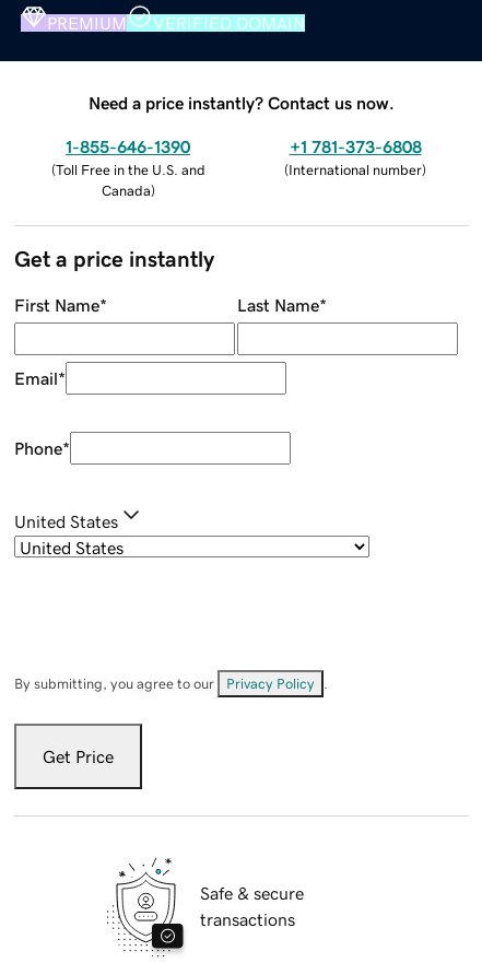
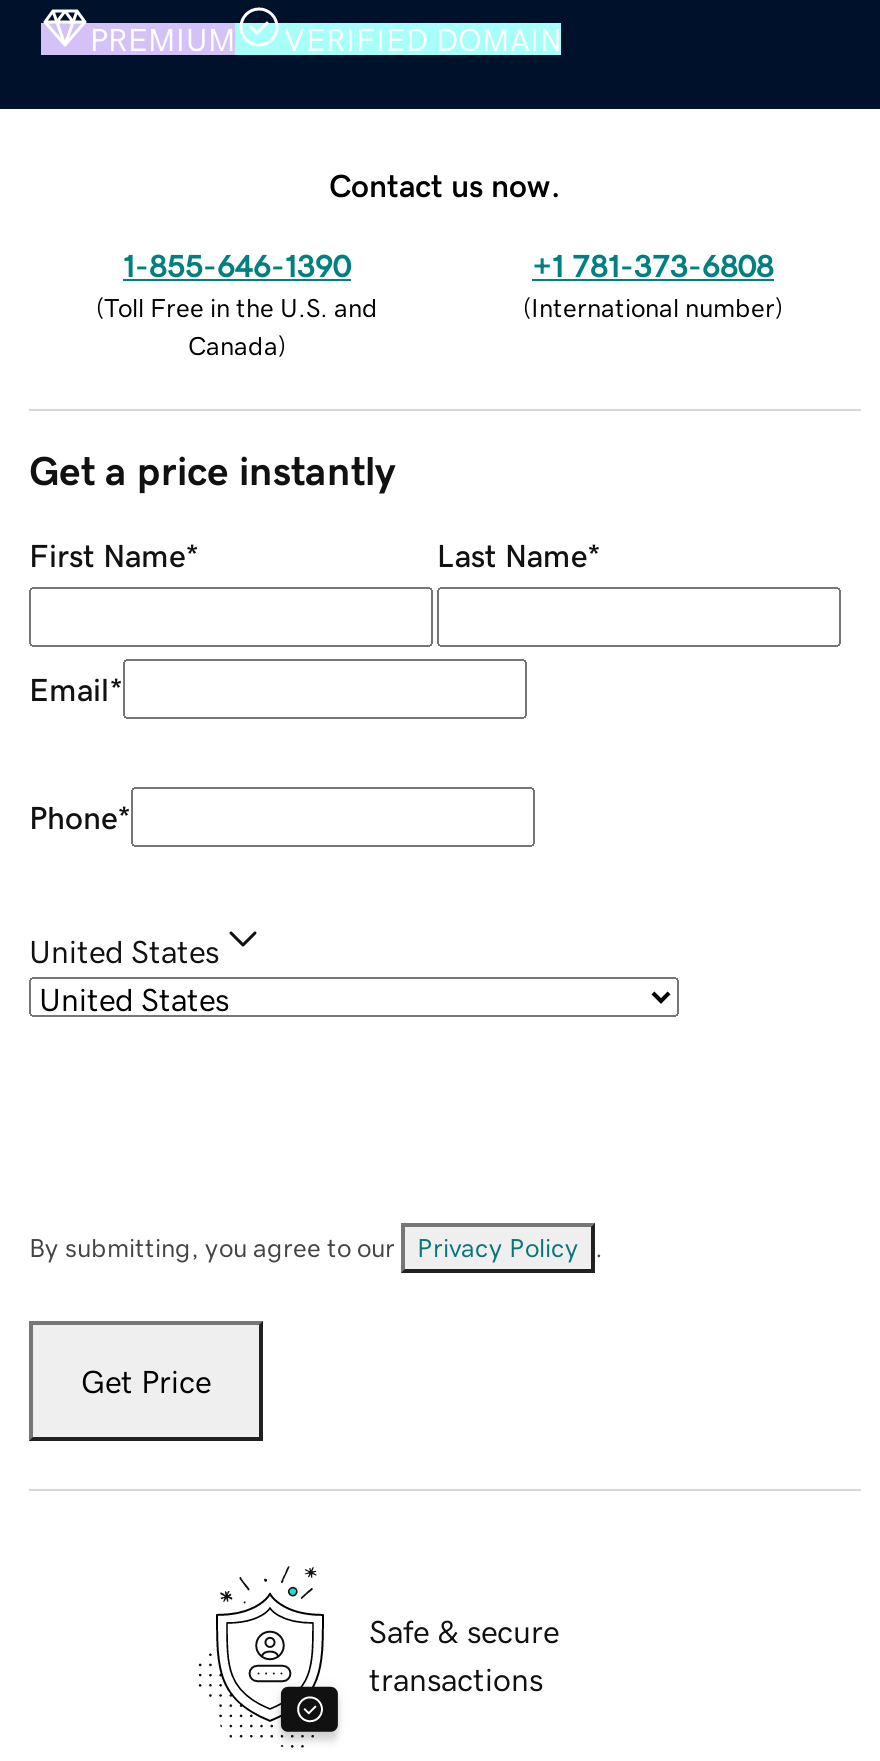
[89,94,395,111] Need a price instantly? Contact us now. -> [329,168,561,200] Contact us now.

